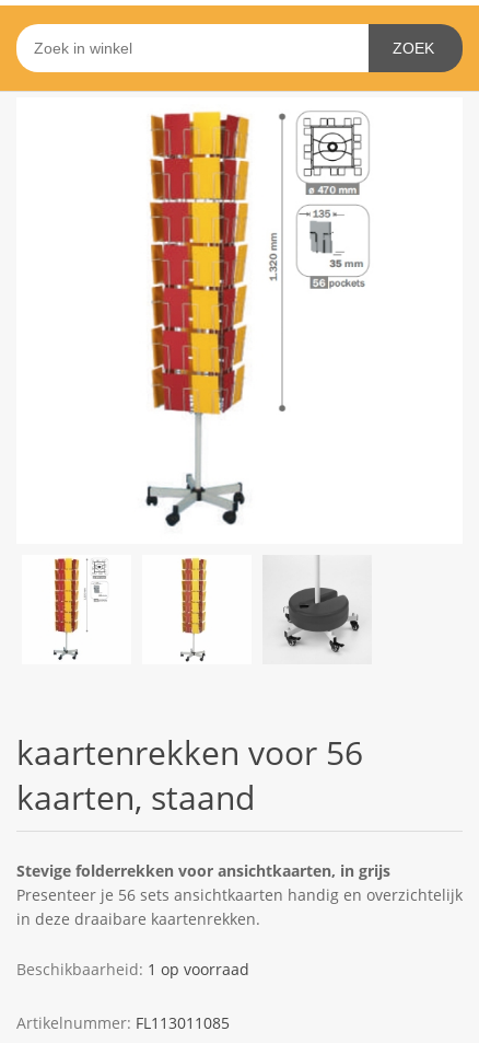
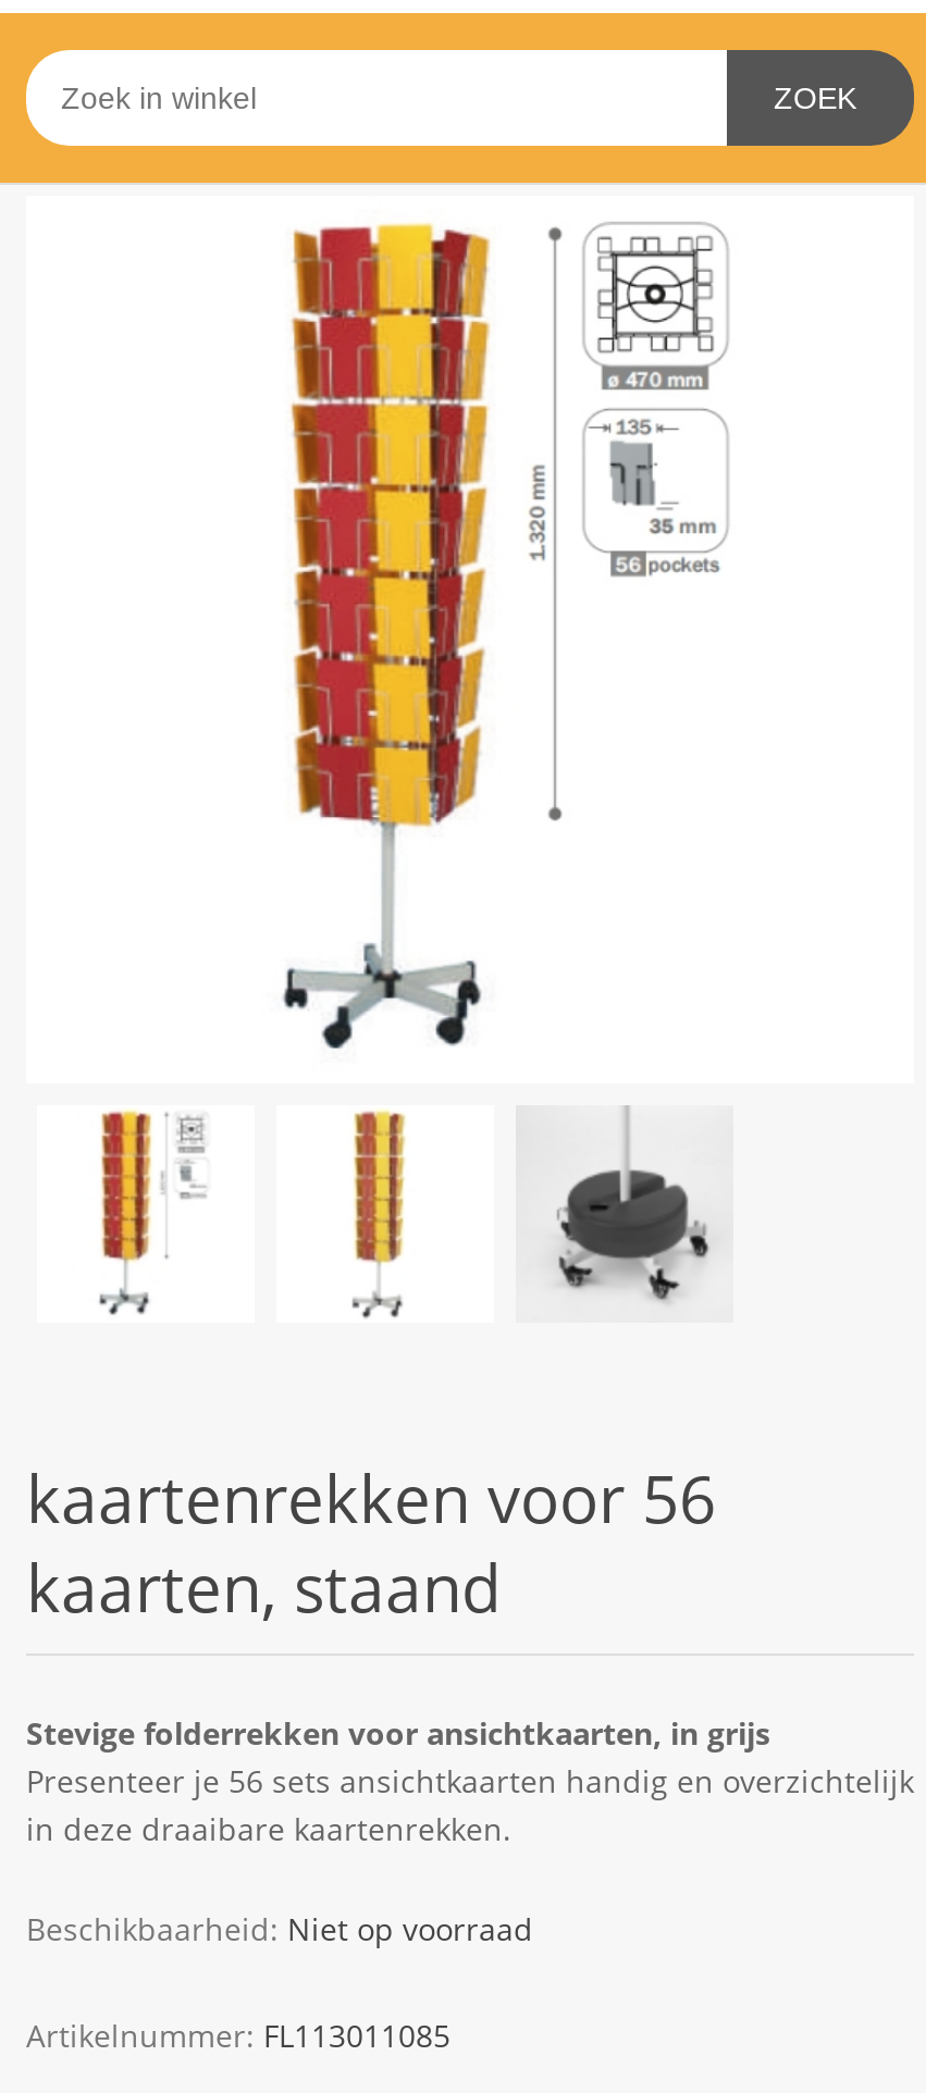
[16,958,249,979] Beschikbaarheid: 1 op voorraad -> [26,1907,533,1949] Beschikbaarheid: Niet op voorraad

